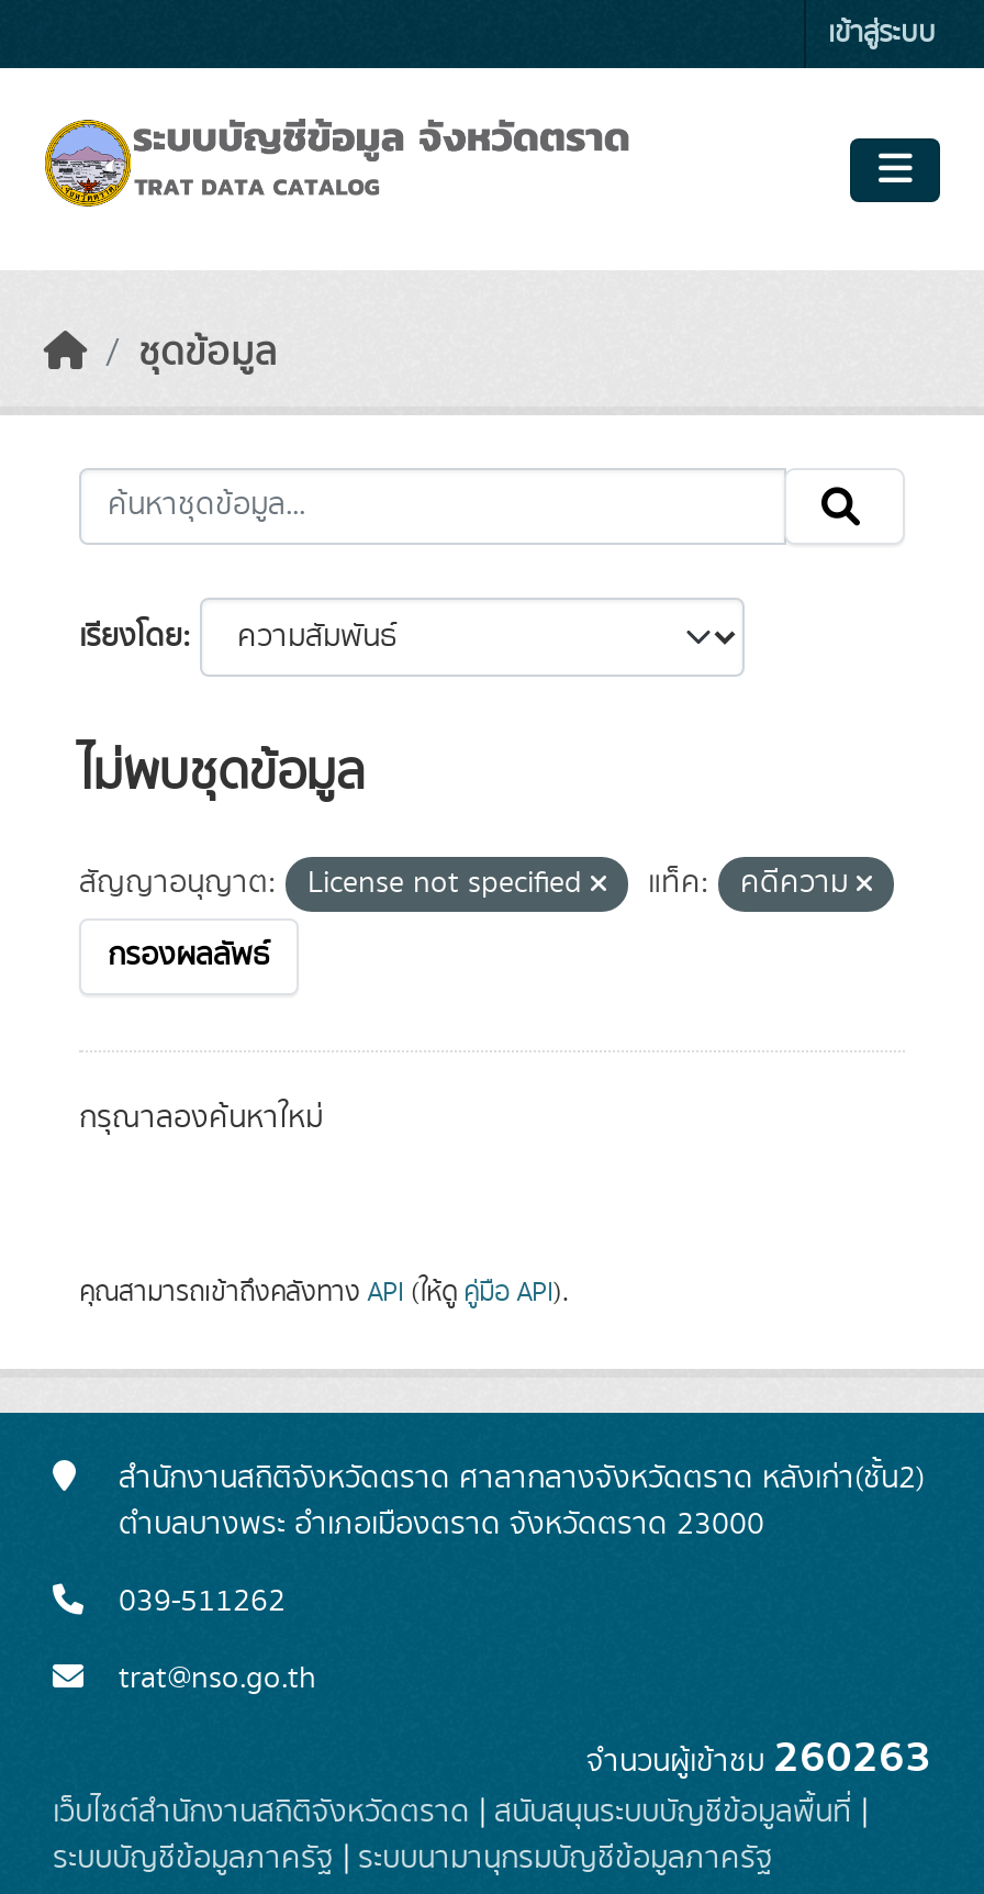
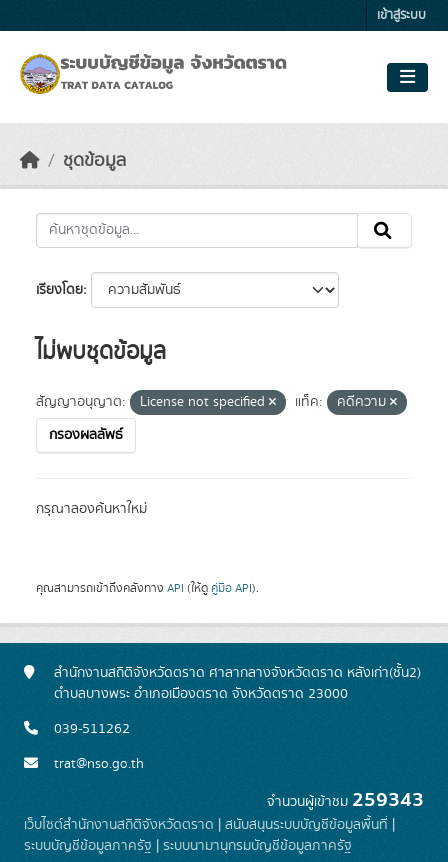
[586,1723,931,1793] จำนวนผู้เข้าชม260263 -> [267,784,424,816] จำนวนผู้เข้าชม259343

